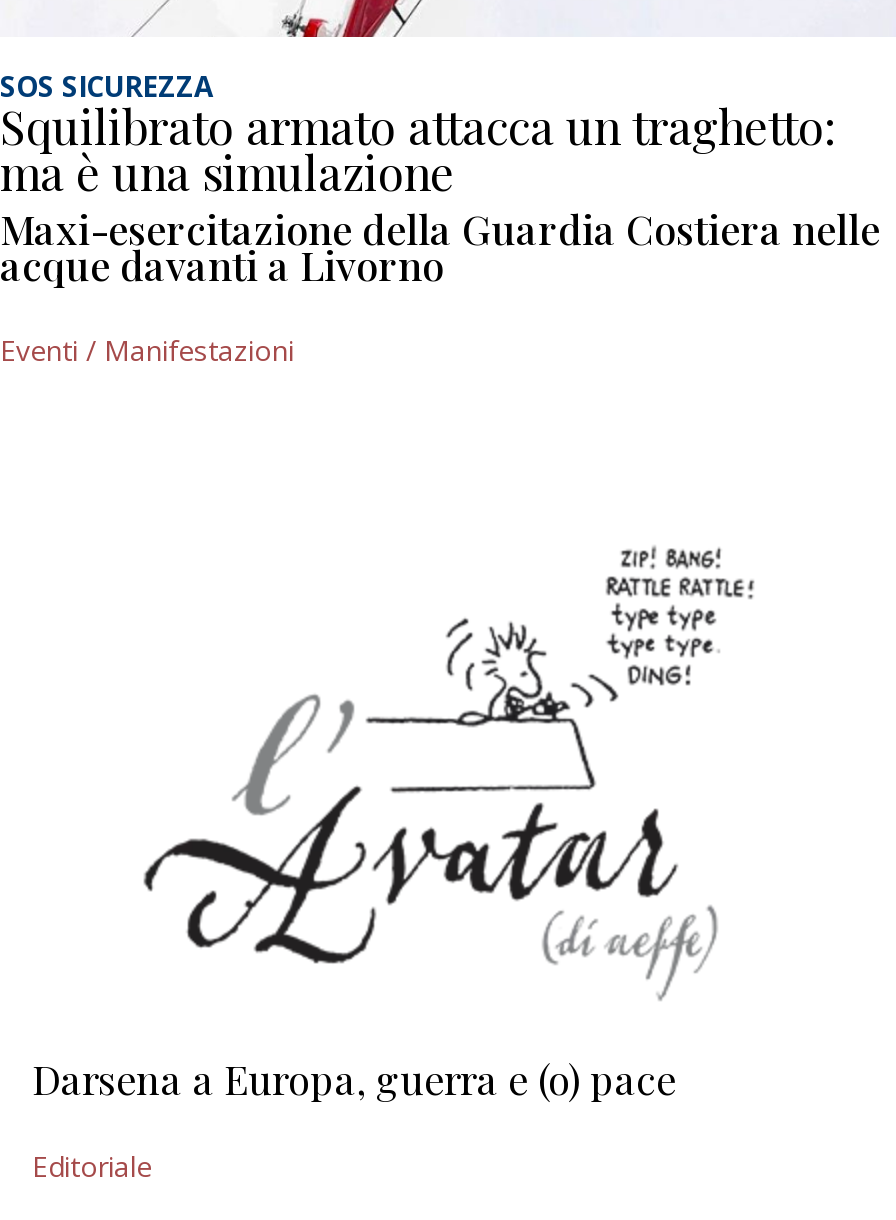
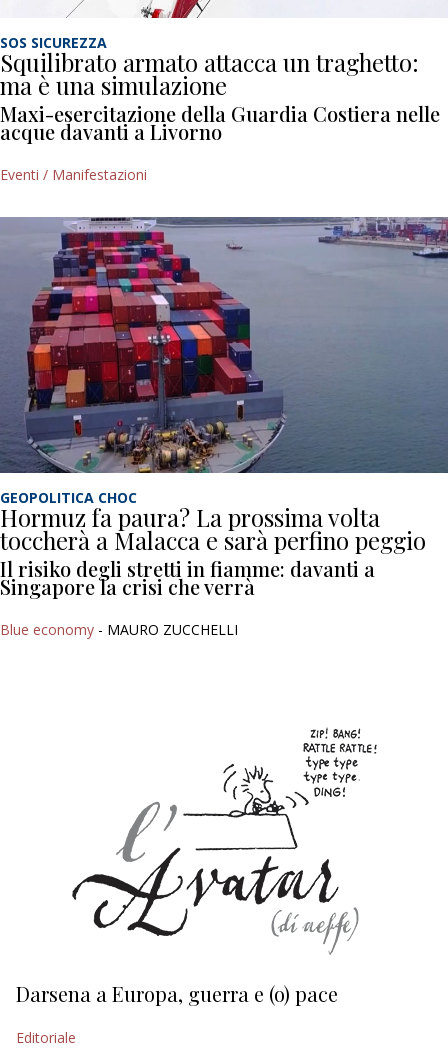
none -> [0,216,445,639] [image] | GEOPOLITICA CHOC | Hormuz fa paura? La prossima volta | toccherà a Malacca e sarà perfino peggio | Il risiko degli stretti in fiamme: davanti a | Singapore la crisi che verrà | Blue economy - MAURO ZUCCHELLI

